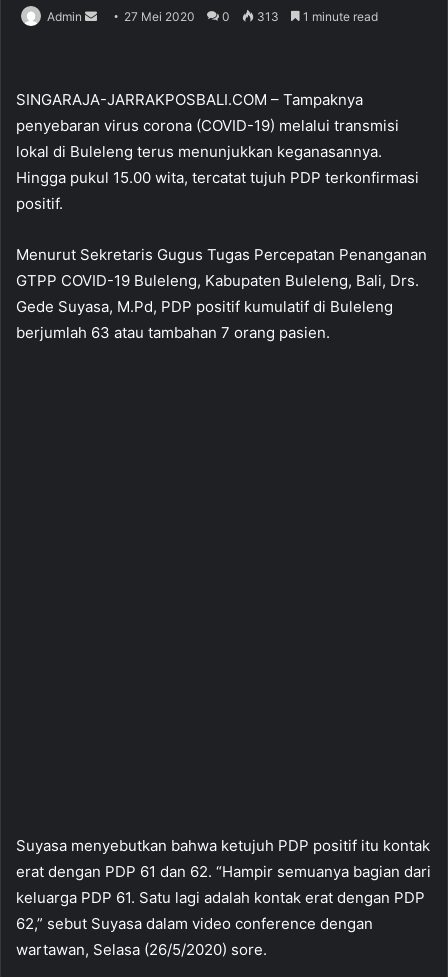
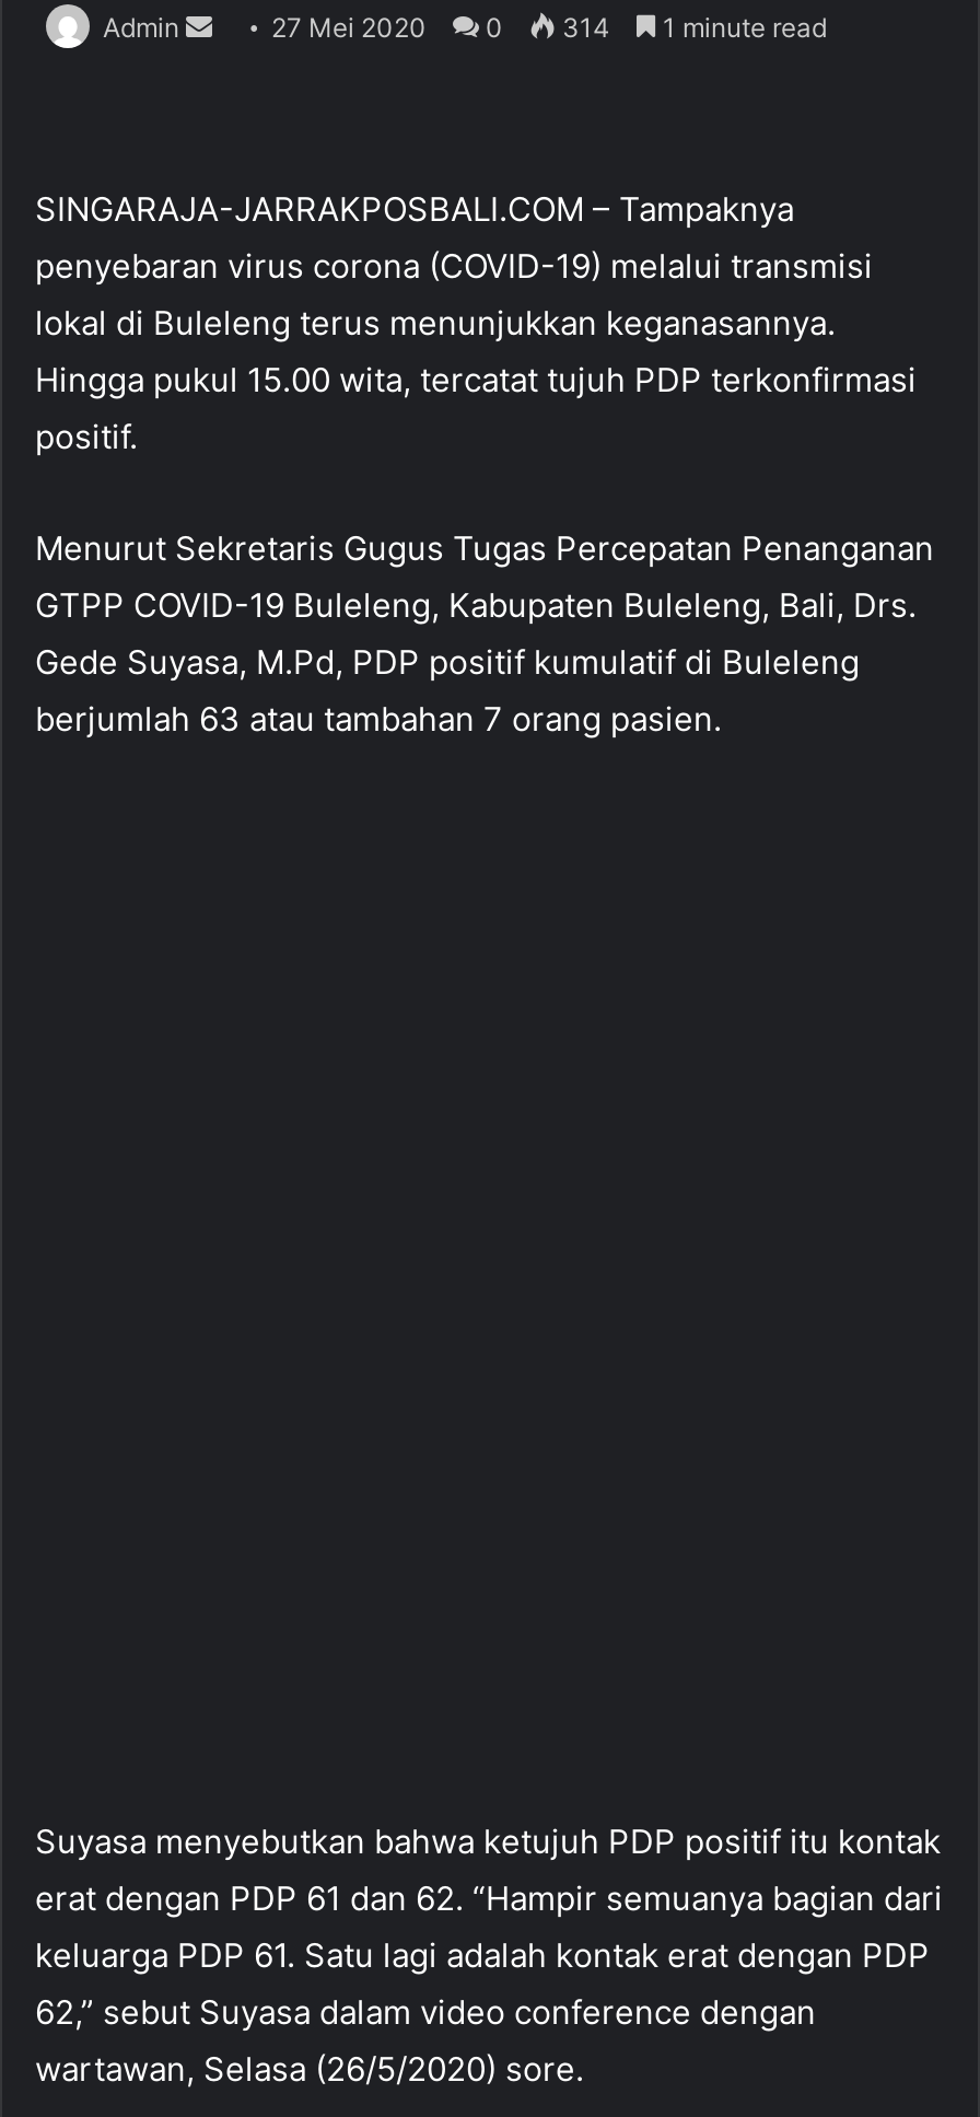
[254,9,279,24] 313 -> [556,12,610,45] 314

